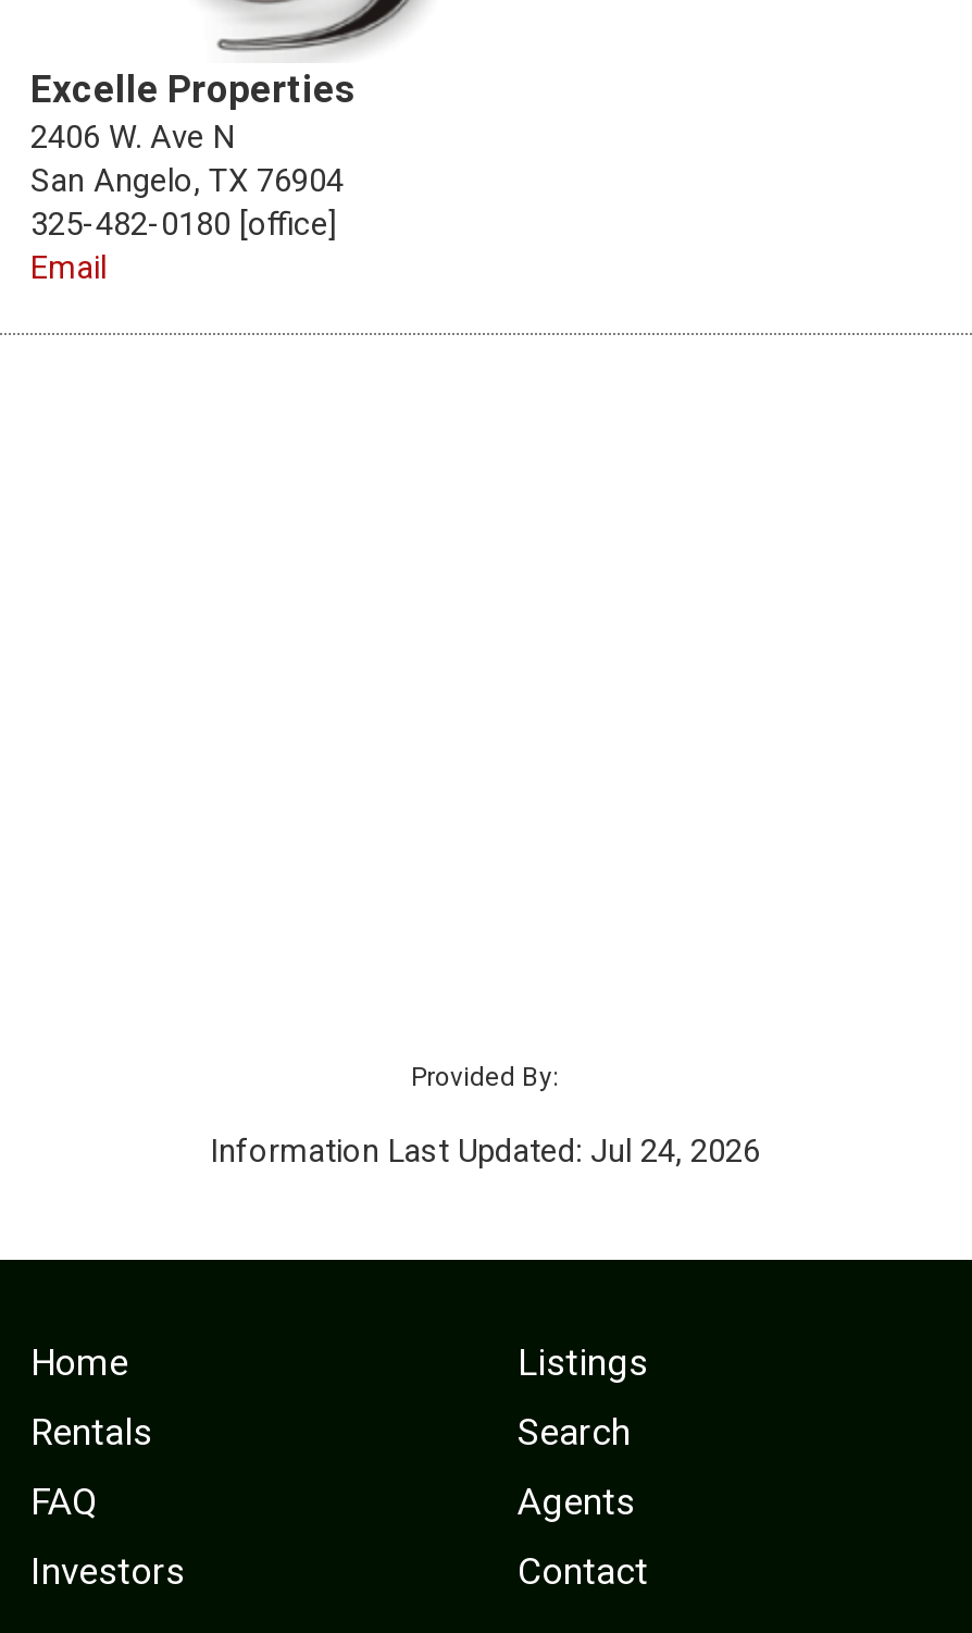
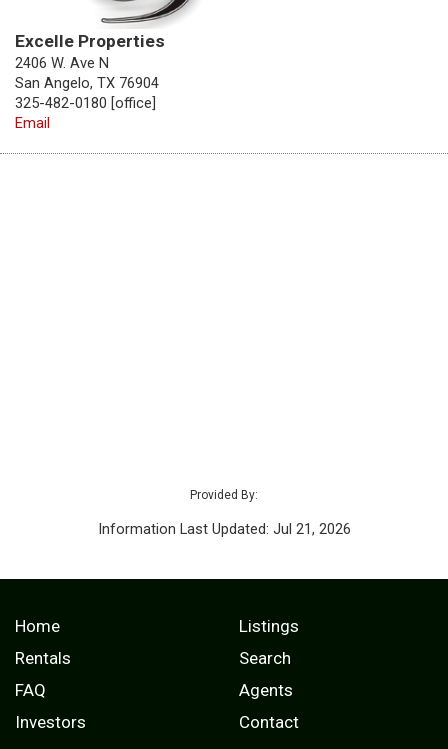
[210,1131,760,1170] Information Last Updated: Jul 24, 2026 -> [97,520,350,538] Information Last Updated: Jul 21, 2026

